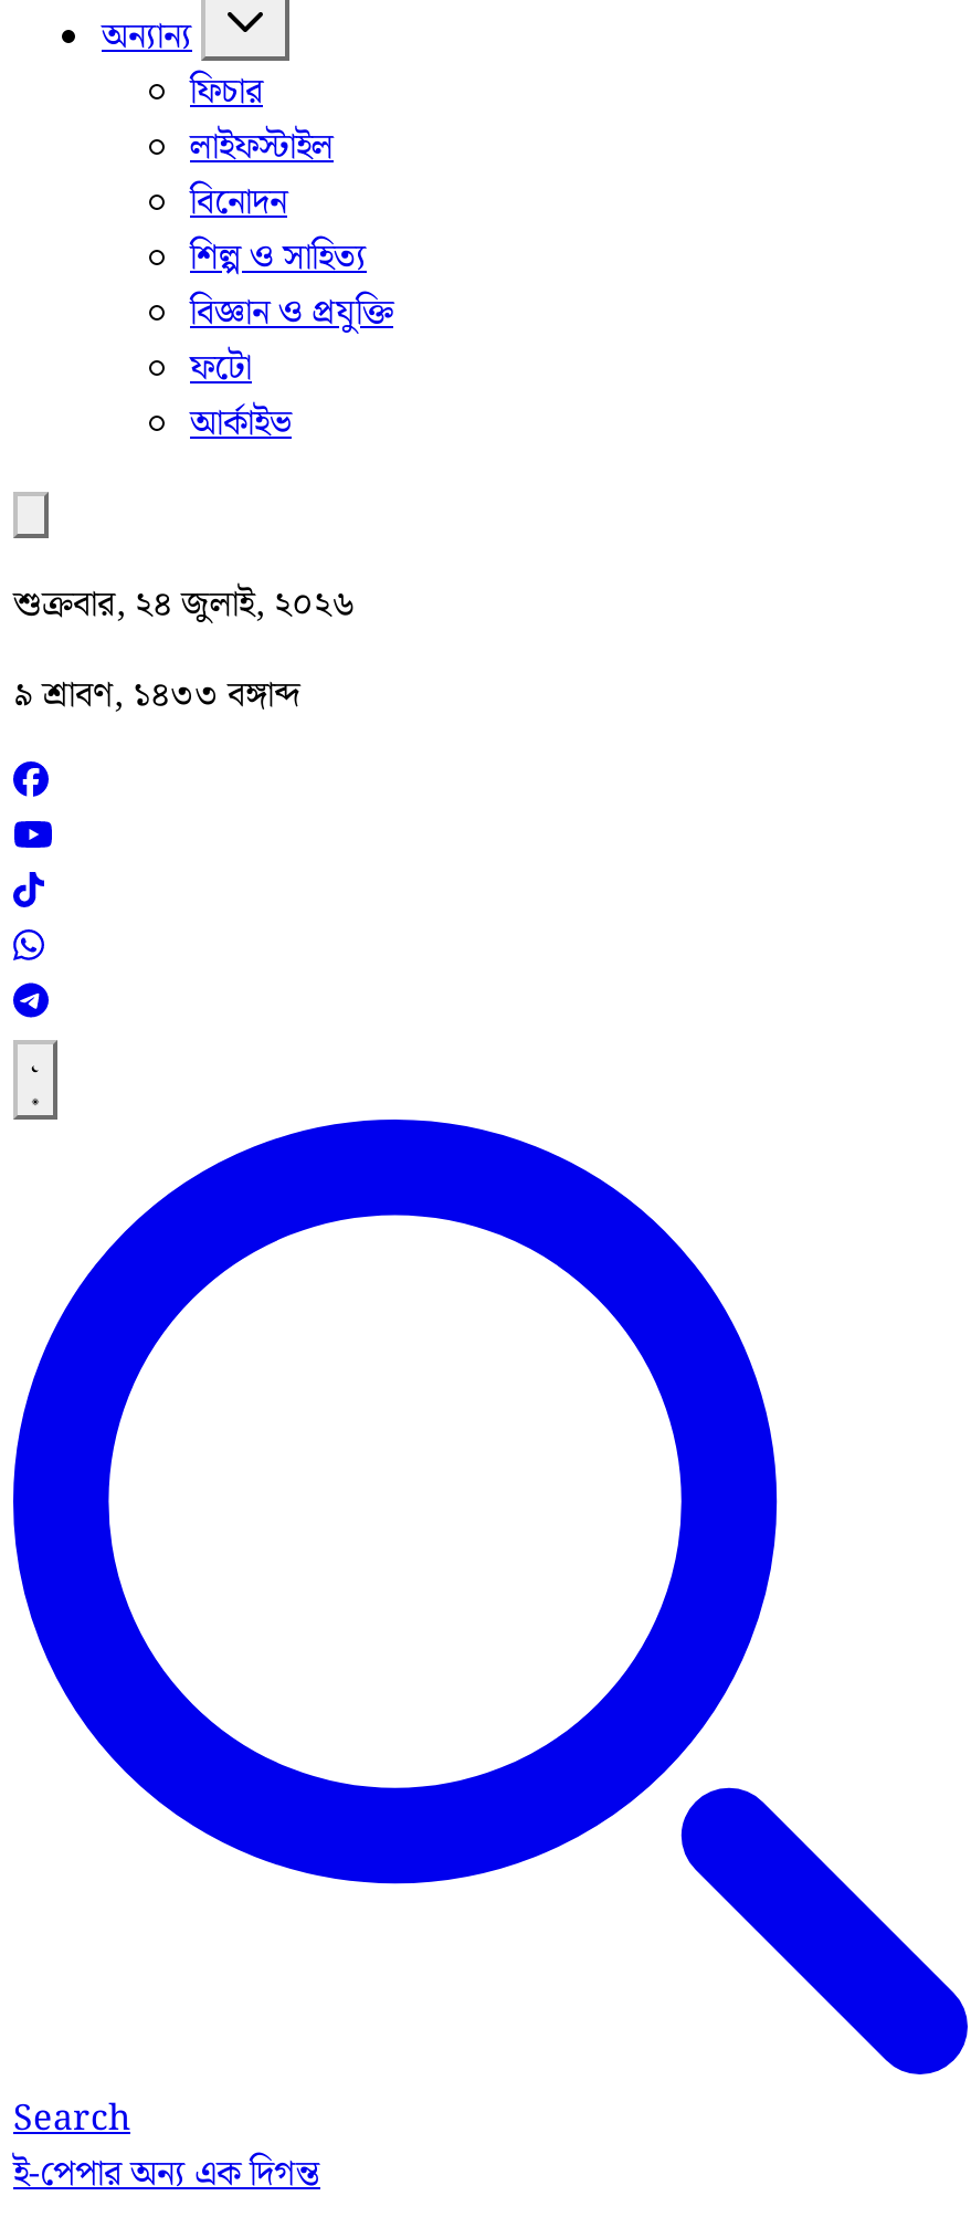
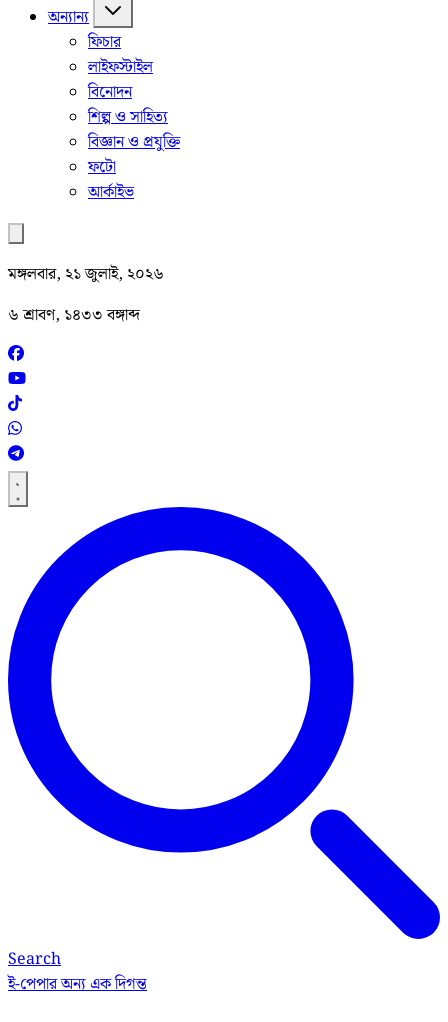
[13,578,356,633] শুক্রবার, ২৪ জুলাই, ২০২৬ -> [8,262,164,287] মঙ্গলবার, ২১ জুলাই, ২০২৬
[13,669,300,724] ৯ শ্রাবণ, ১৪৩৩ বঙ্গাব্দ -> [8,303,140,328] ৬ শ্রাবণ, ১৪৩৩ বঙ্গাব্দ

